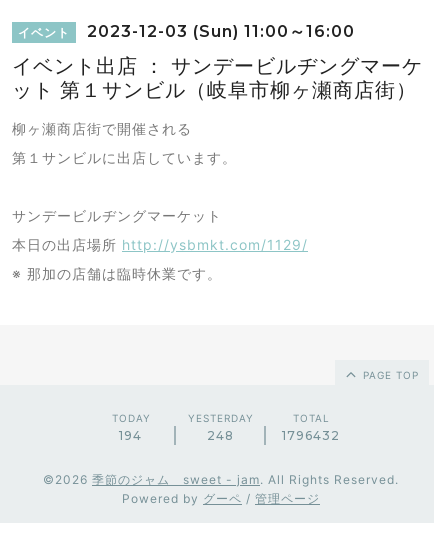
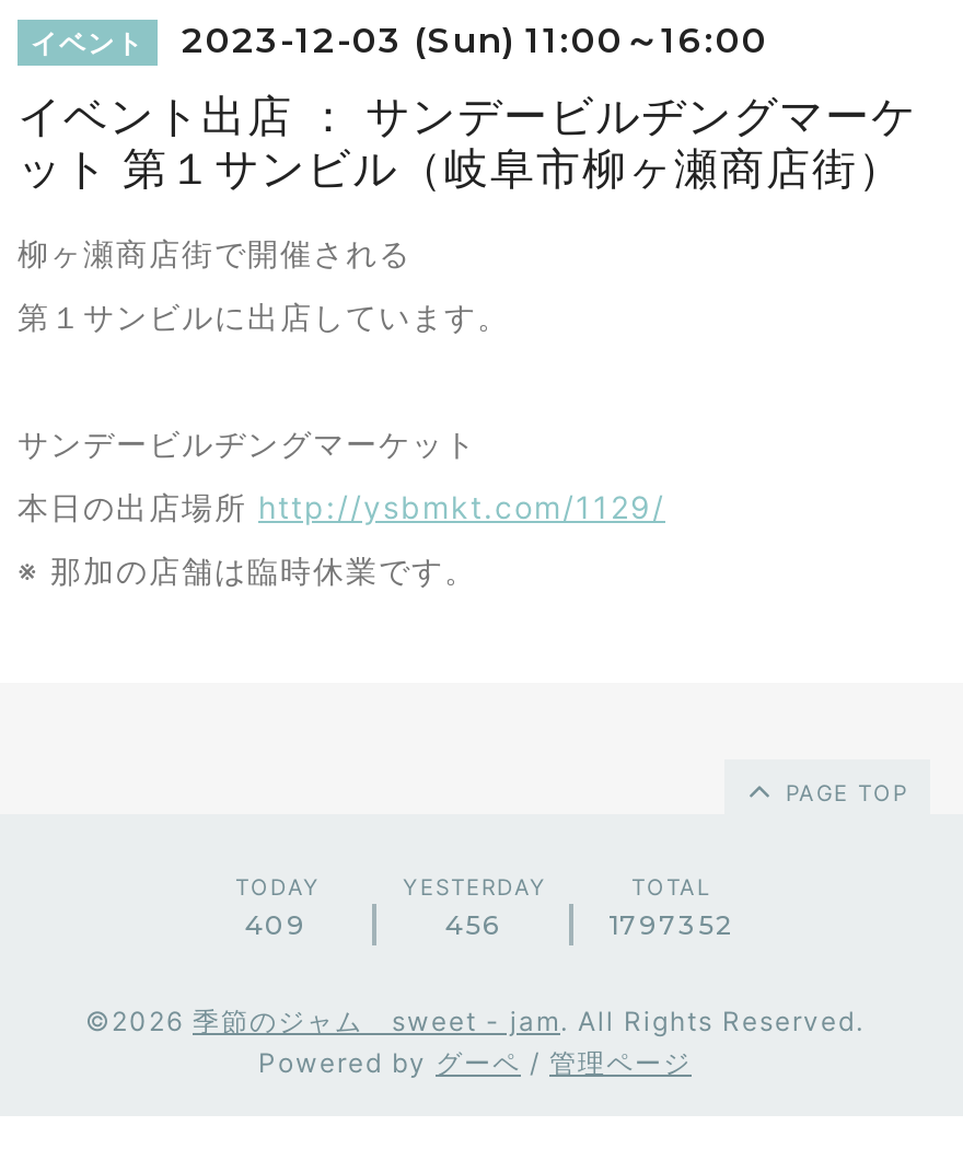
[118,428,141,443] 194 -> [245,908,306,941] 409
[206,428,233,443] 248 -> [445,908,500,941] 456
[282,428,340,443] 1796432 -> [608,908,735,941] 1797352

